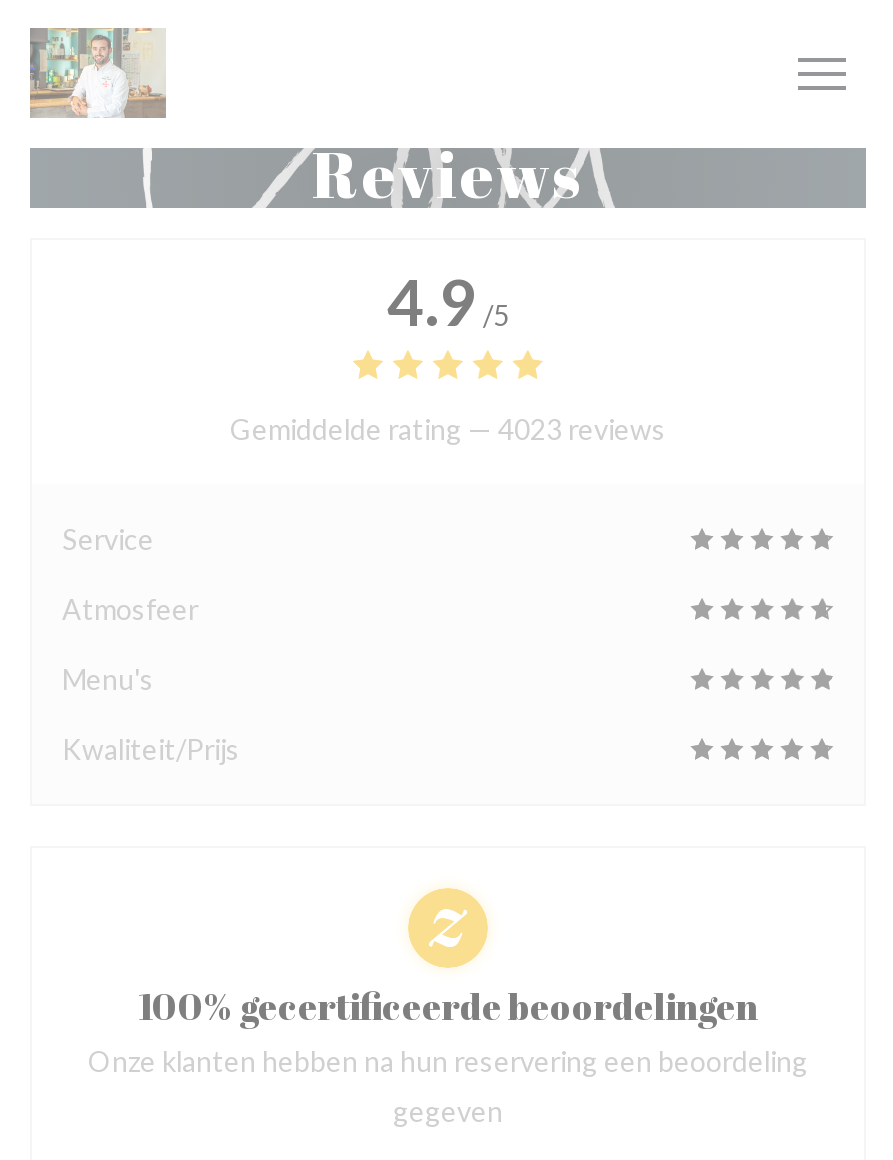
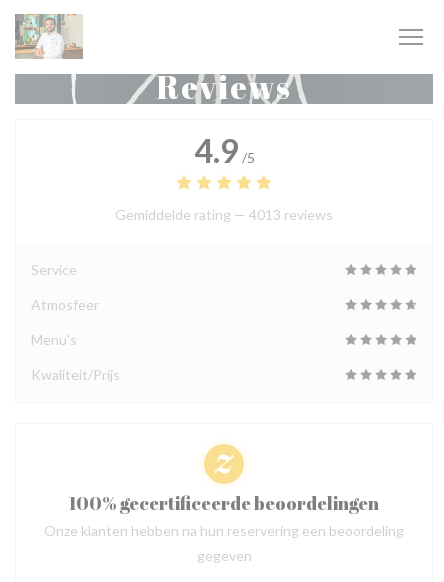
[230,412,666,446] Gemiddelde rating — 4023 reviews -> [115,206,333,223] Gemiddelde rating — 4013 reviews

